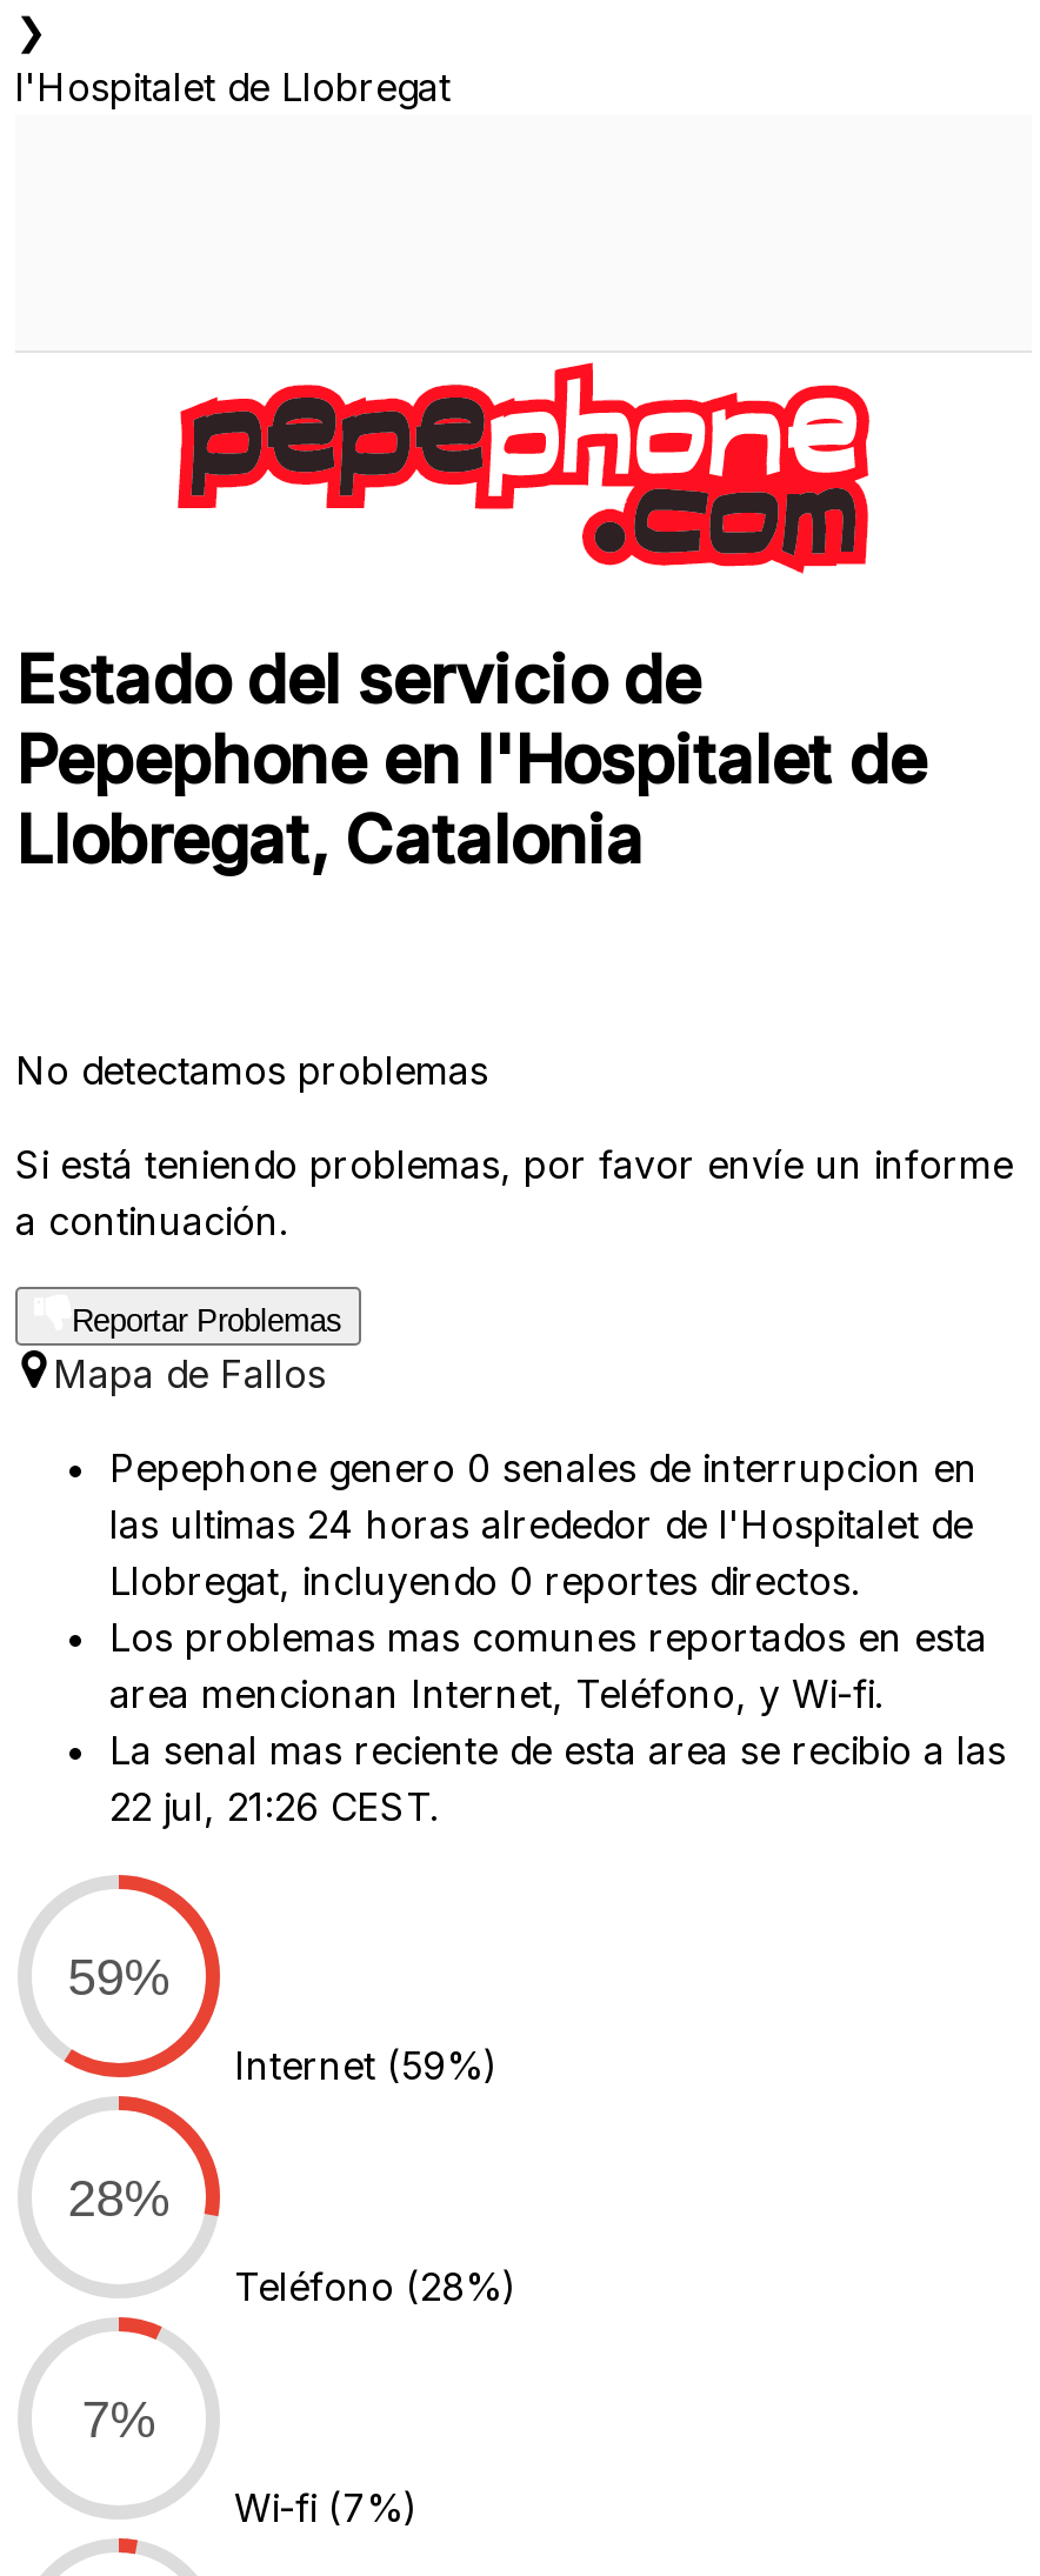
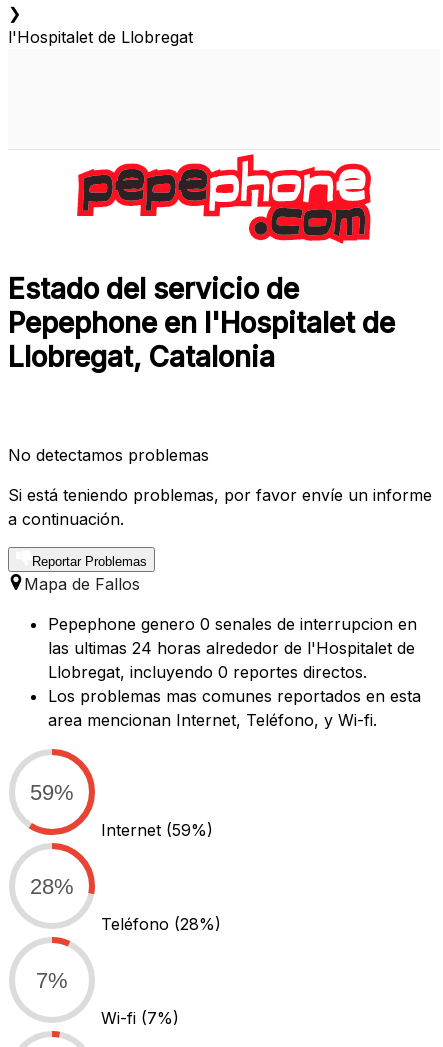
[109,1728,1006,1831] La senal mas reciente de esta area se recibio a las | 22 jul, 21:26 CEST. -> none

